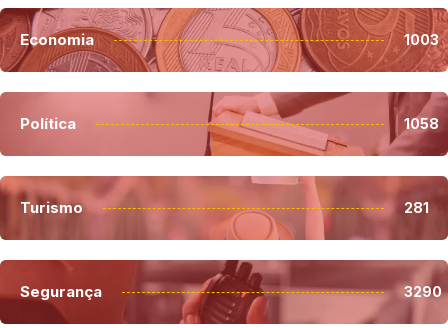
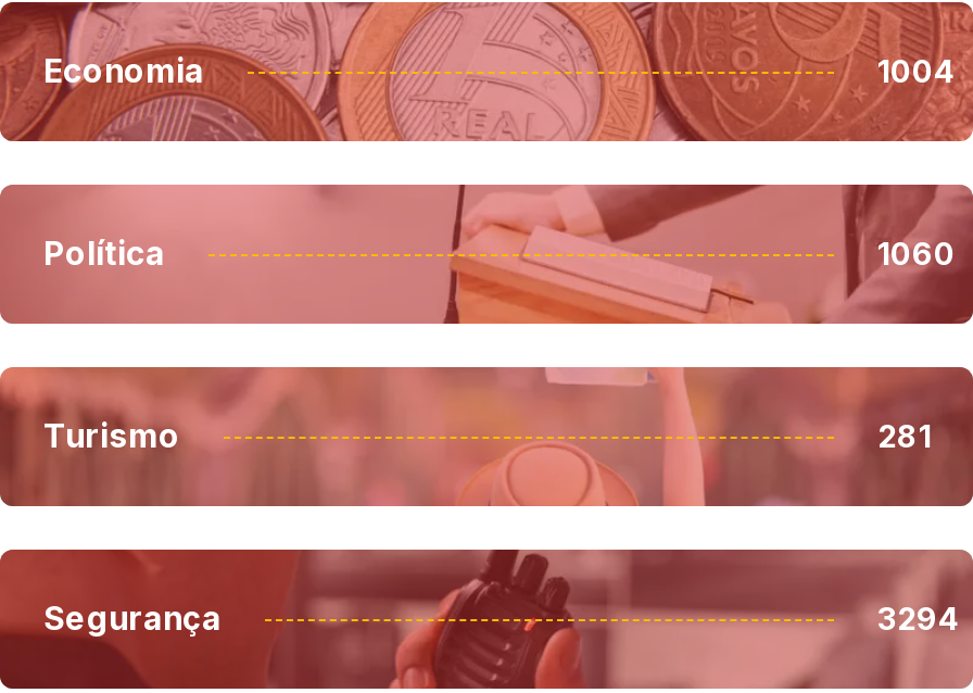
[404,31,439,48] 1003 -> [877,53,956,90] 1004
[404,115,439,132] 1058 -> [877,235,956,272] 1060
[404,283,442,300] 3290 -> [877,600,960,637] 3294

